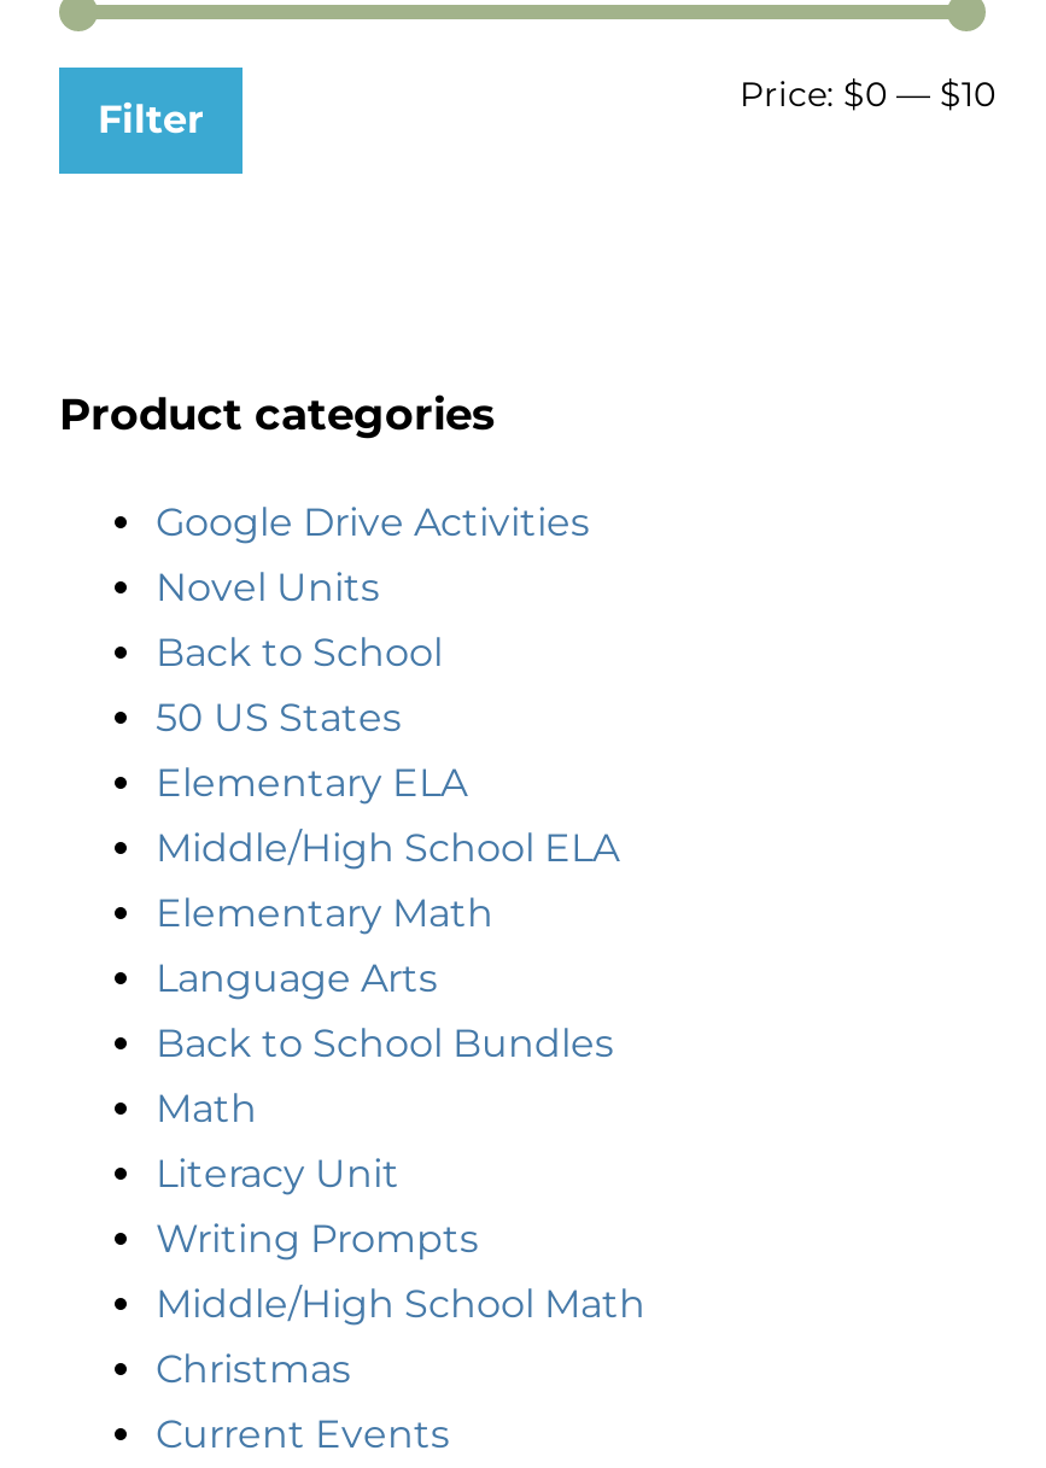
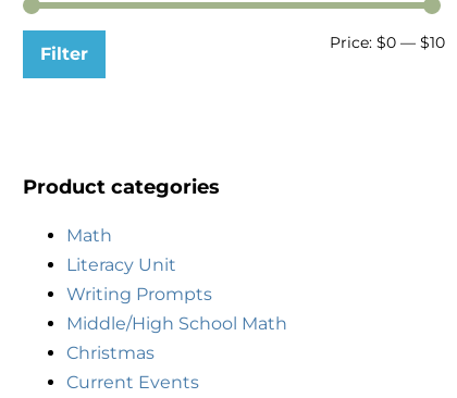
[156,500,619,1067] Google Drive Activities | Novel Units | Back to School | 50 US States | Elementary ELA | Middle/High School ELA | Elementary Math | Language Arts | Back to School Bundles -> none

